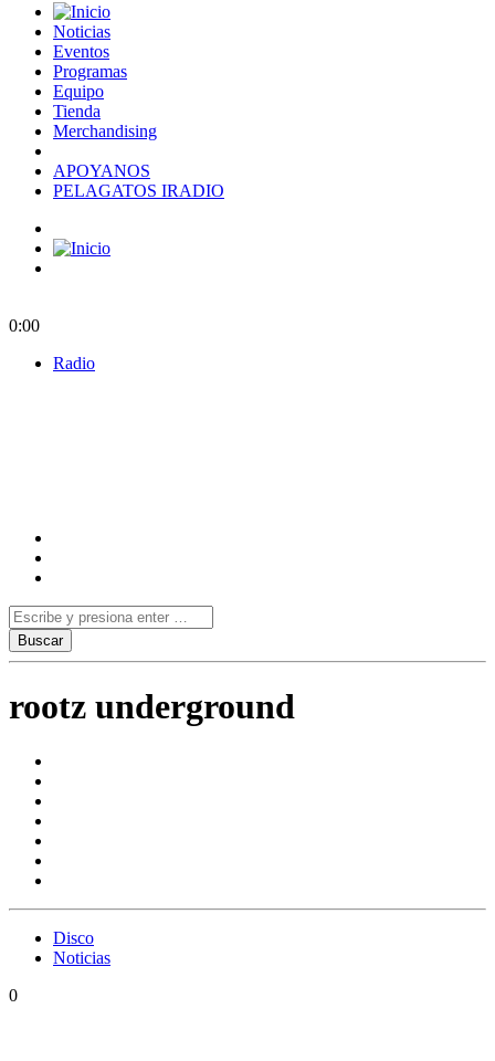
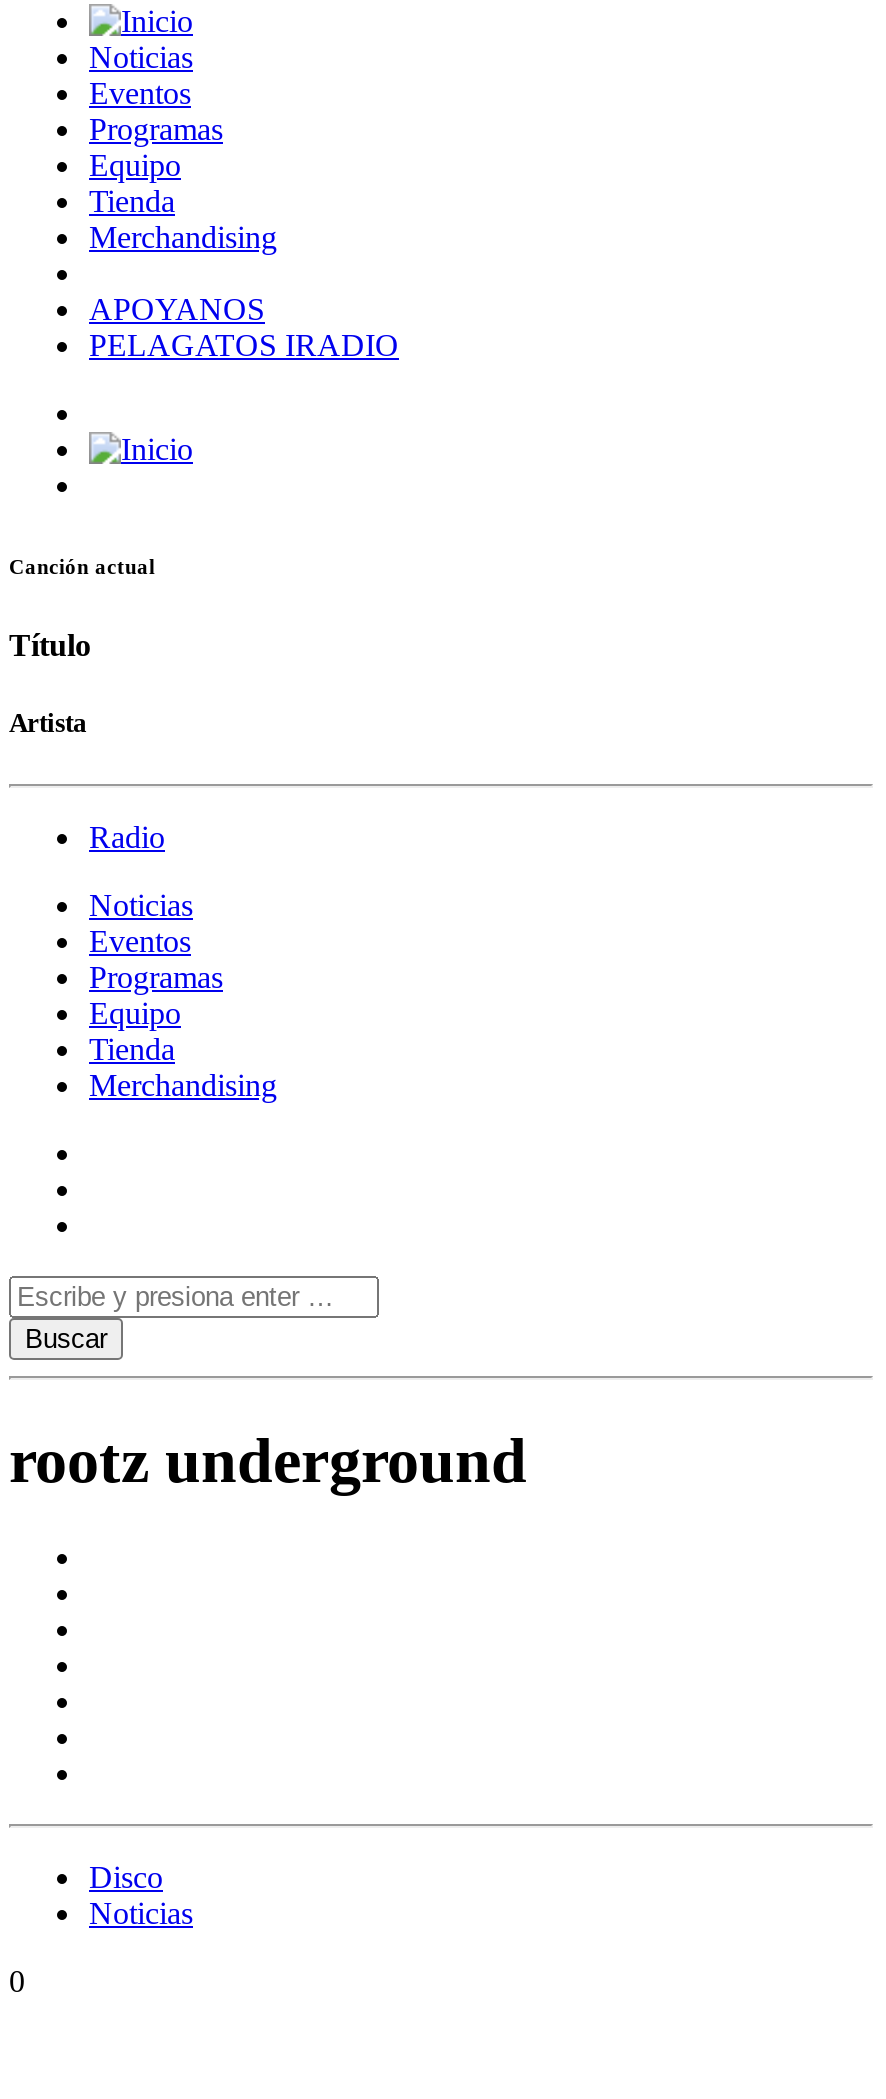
[9,316,40,335] 0:00 -> [9,554,155,738] Canción actual | Título | Artista
none -> [89,889,277,1103] Noticias | Eventos | Programas | Equipo | Tienda | Merchandising

